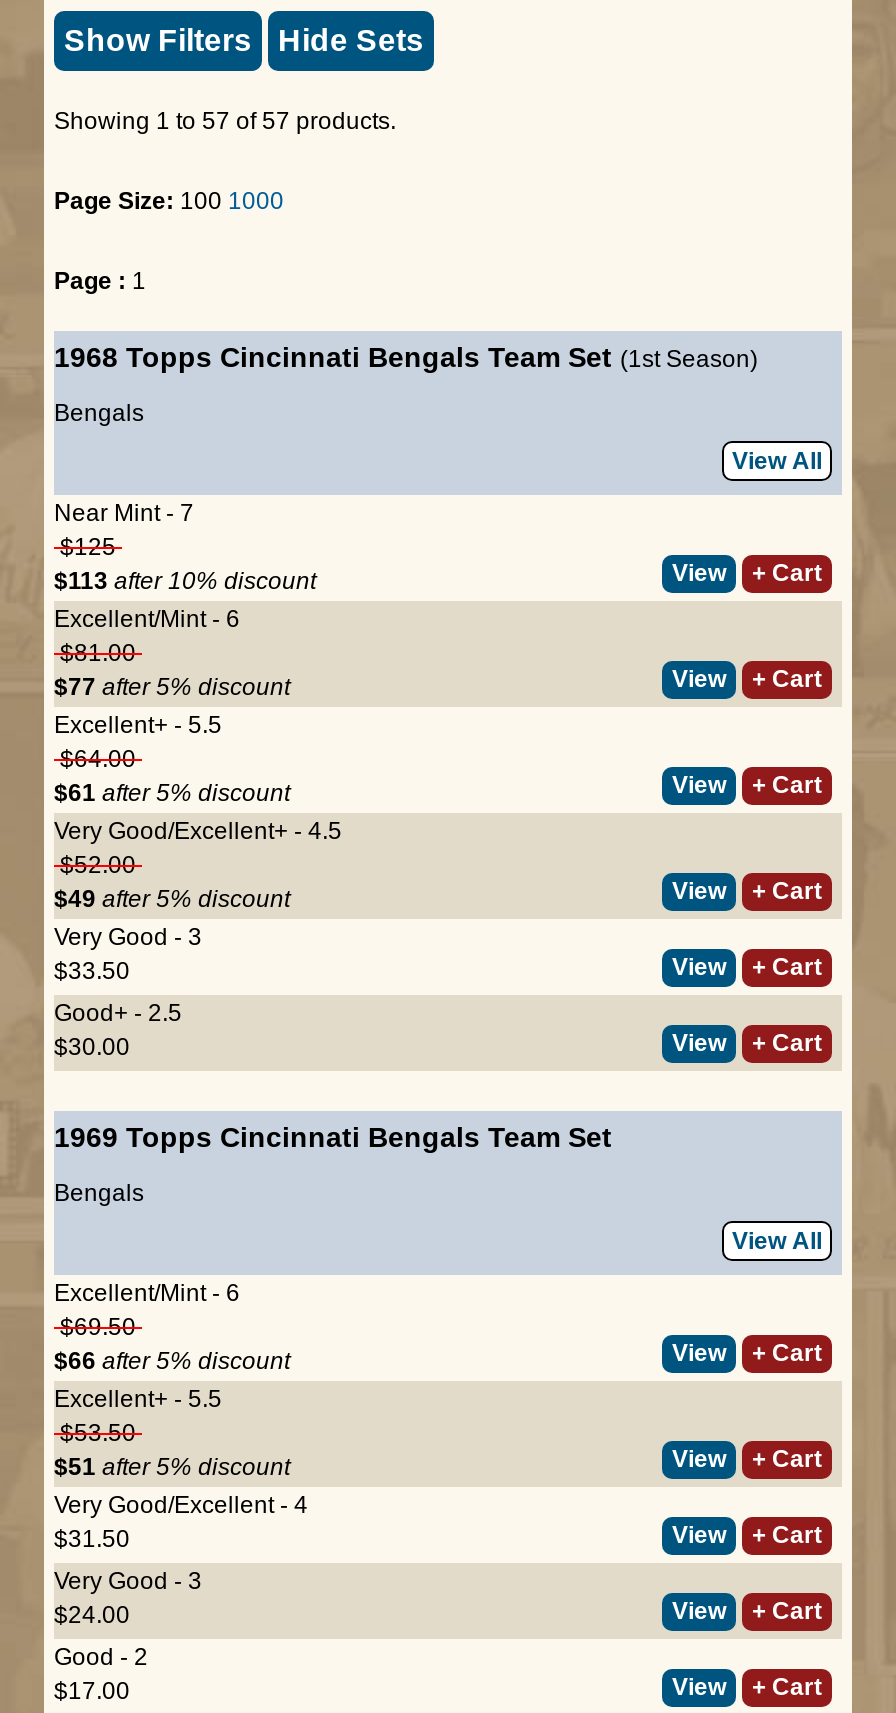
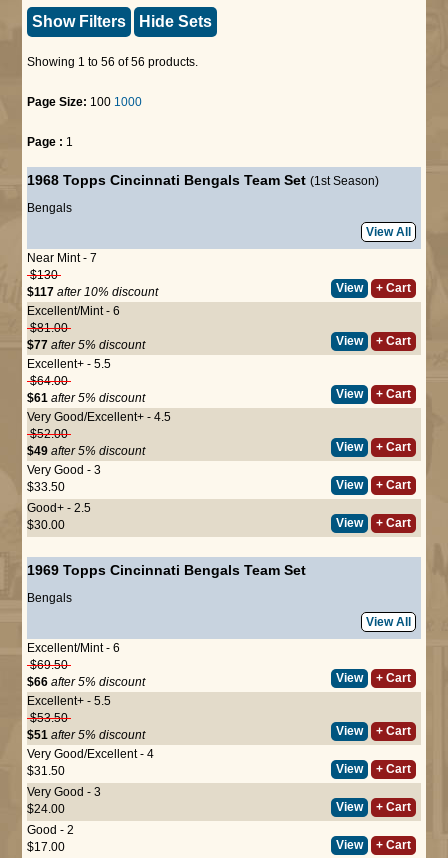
[54,107,396,135] Showing 1 to 57 of 57 products. -> [27,55,198,69] Showing 1 to 56 of 56 products.
[54,533,122,561] $125 -> [27,268,61,282] $130
[54,567,316,595] $113 after 10% discount -> [27,285,158,299] $117 after 10% discount

